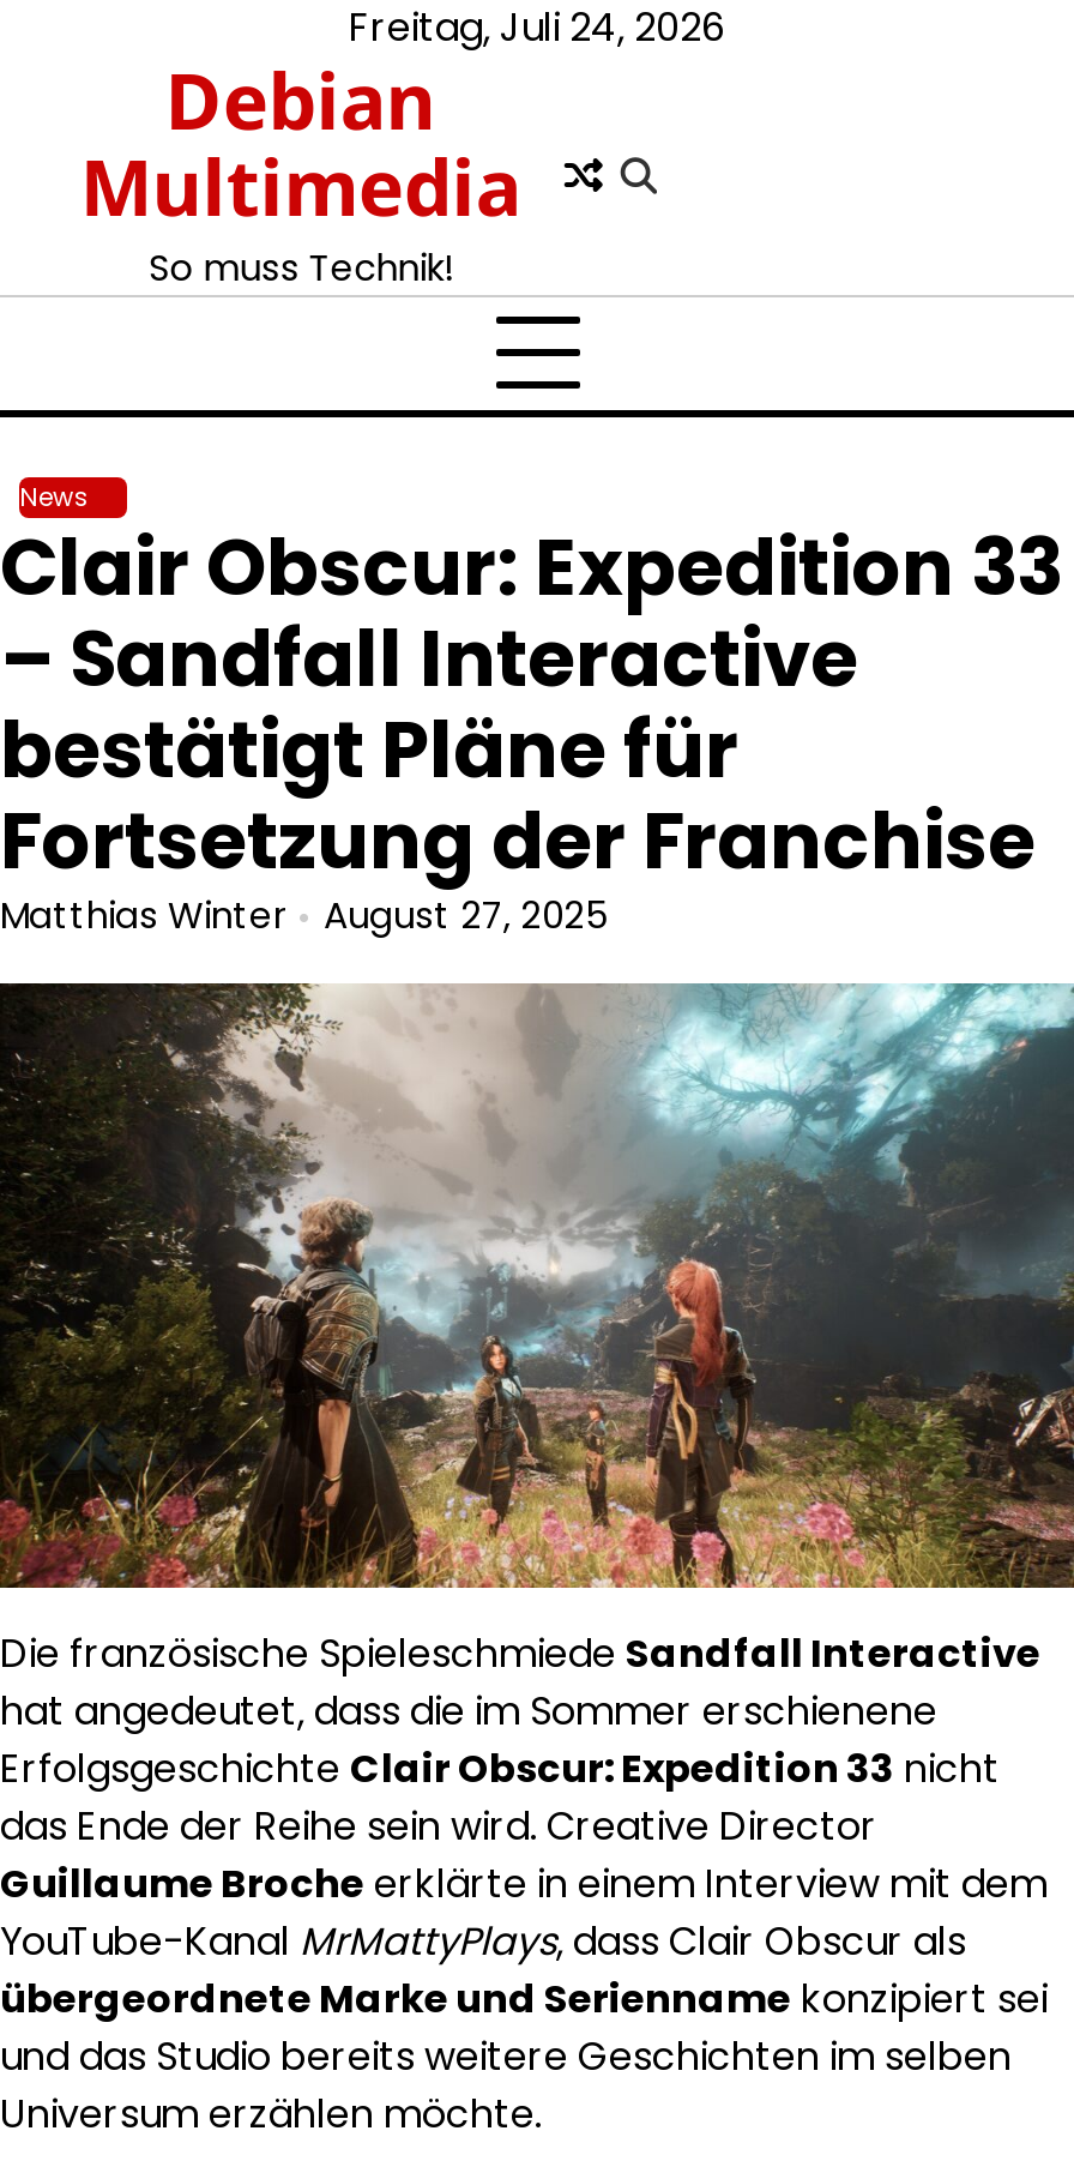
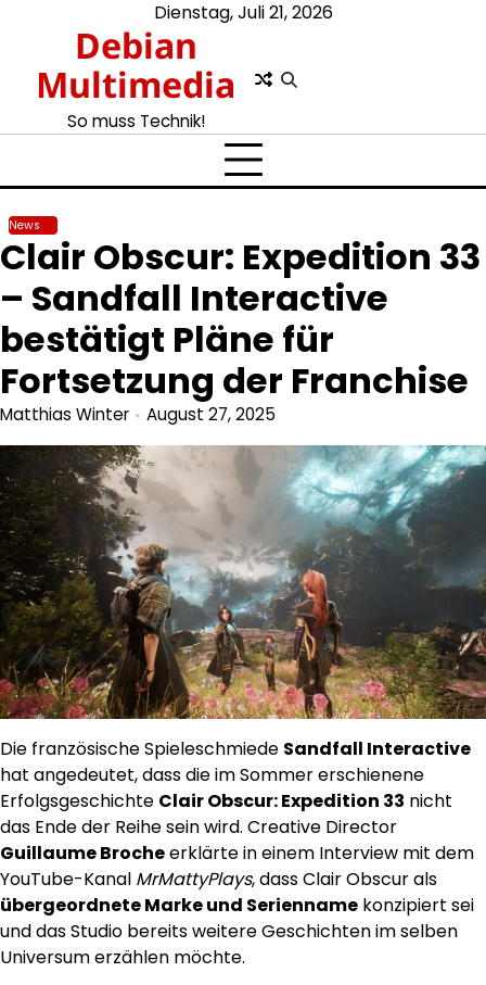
[349,0,725,55] Freitag, Juli 24, 2026 -> [154,0,332,25] Dienstag, Juli 21, 2026

